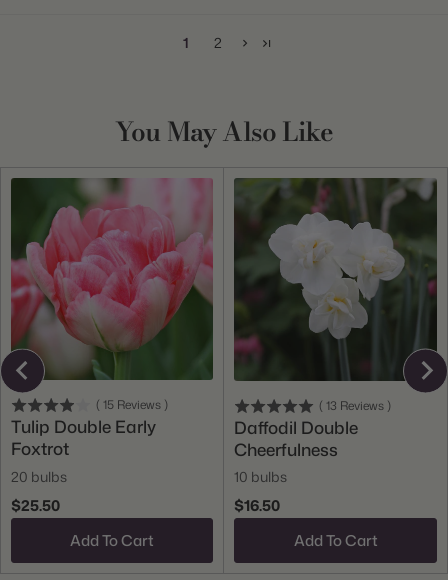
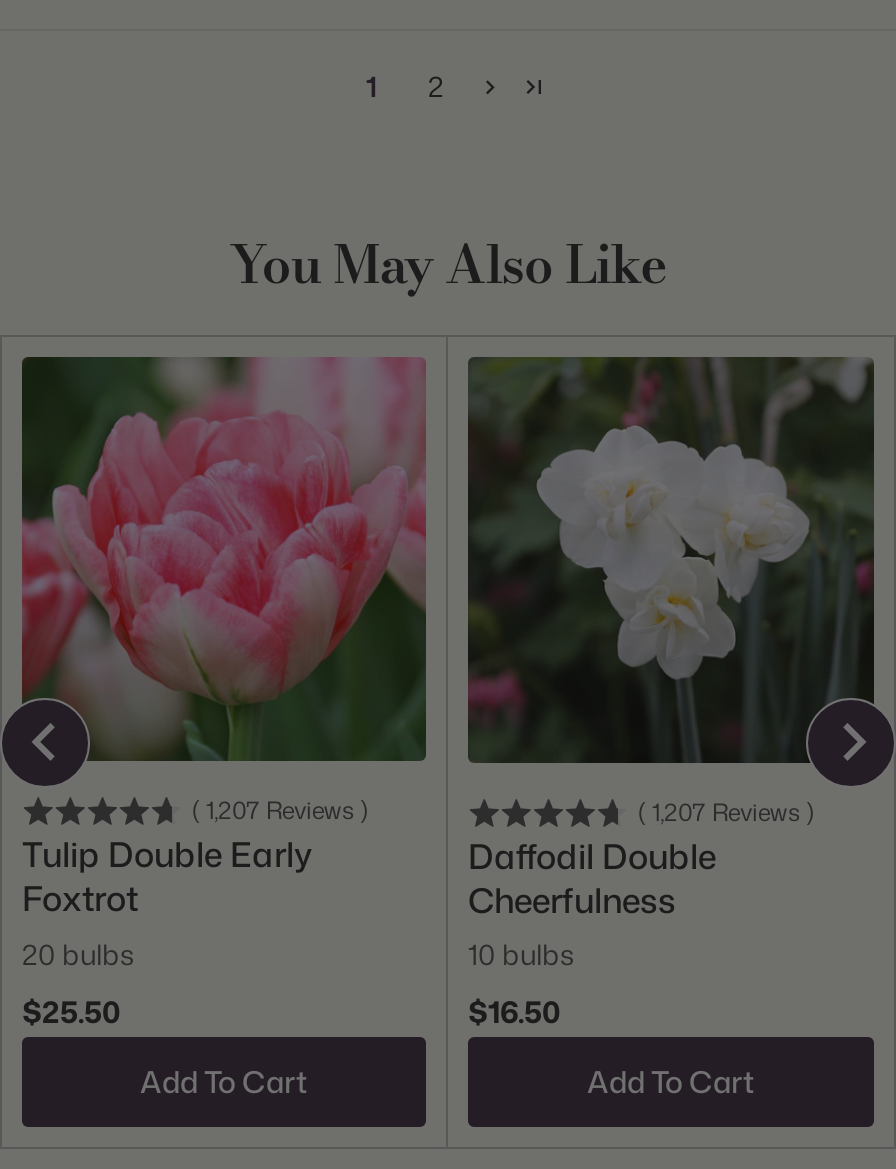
[96,396,168,413] ( 15 Reviews ) -> [192,793,368,827] ( 1,207 Reviews )
[319,397,391,414] ( 13 Reviews ) -> [638,795,814,829] ( 1,207 Reviews )

